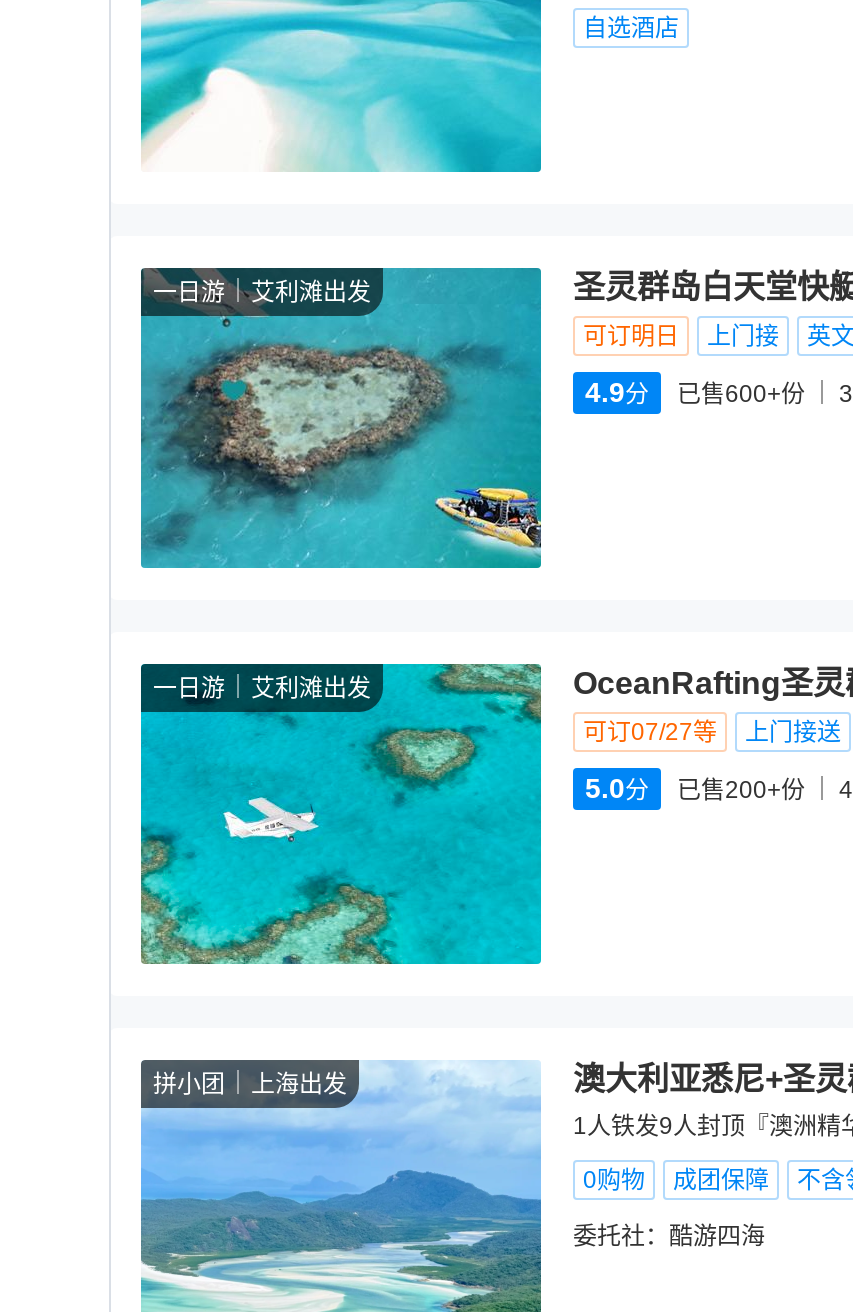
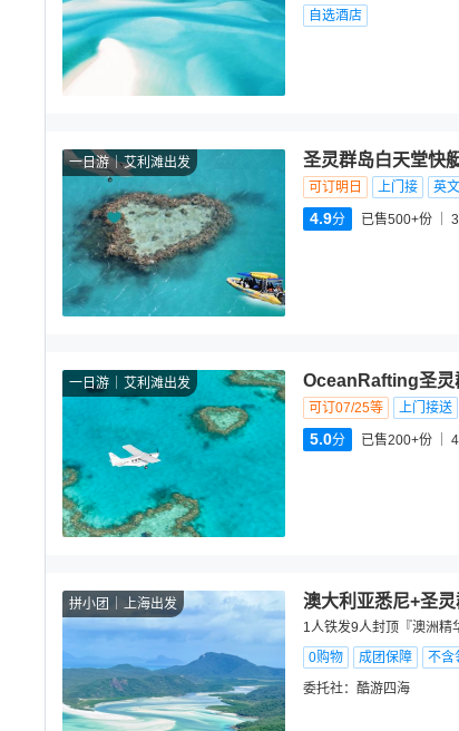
[677,380,805,408] 已售600+份 -> [361,212,432,227] 已售500+份
[583,718,841,746] 可订07/27等 上门接送 -> [309,400,452,416] 可订07/25等 上门接送

